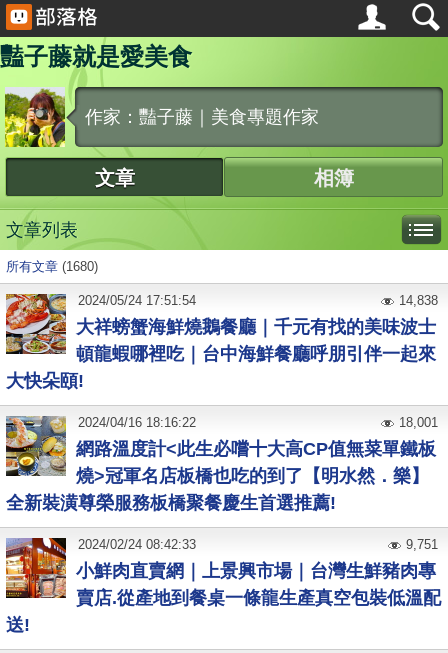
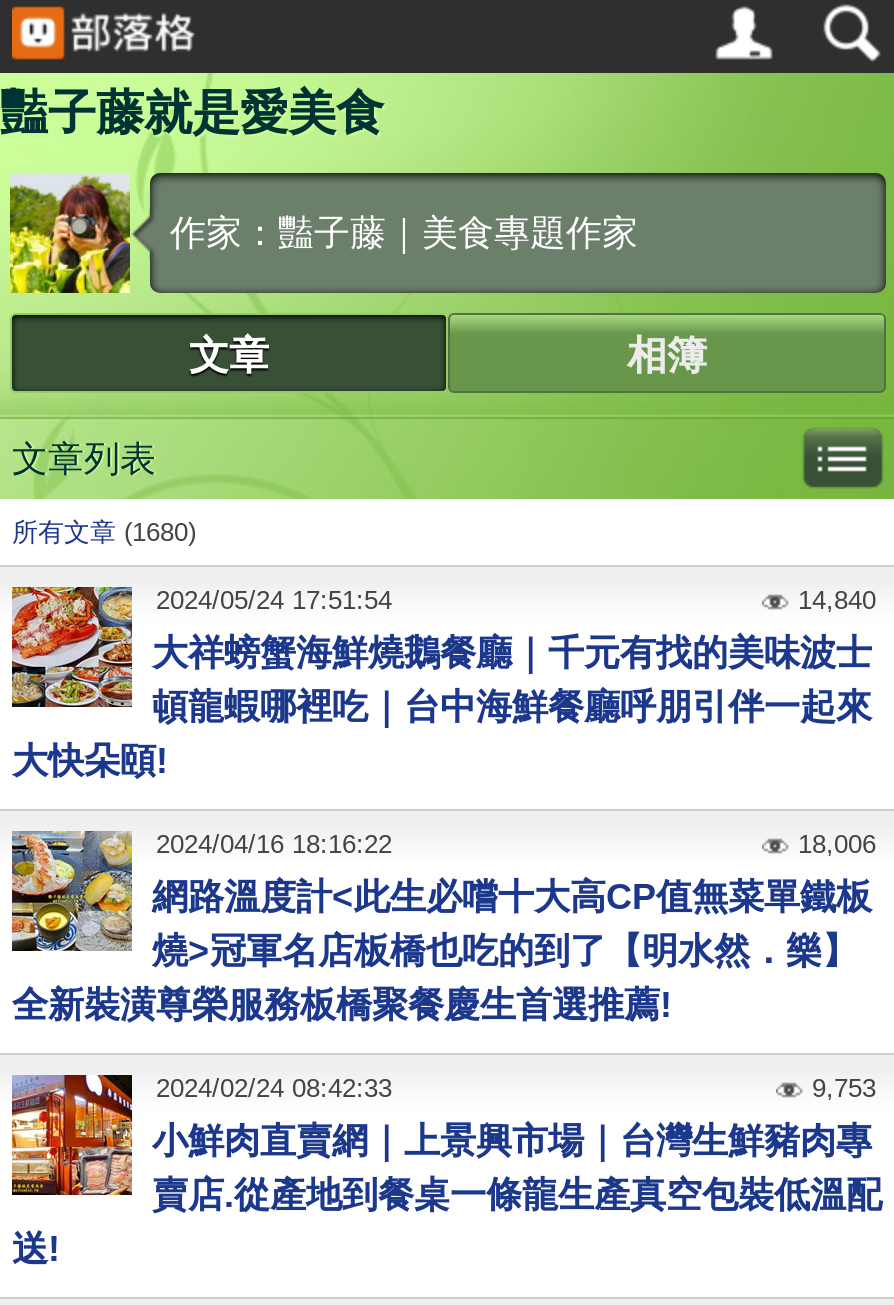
[399,293,438,308] 14,838 -> [798,585,876,615] 14,840
[399,415,438,430] 18,001 -> [798,829,876,859] 18,006
[406,537,438,552] 9,751 -> [812,1073,876,1103] 9,753

